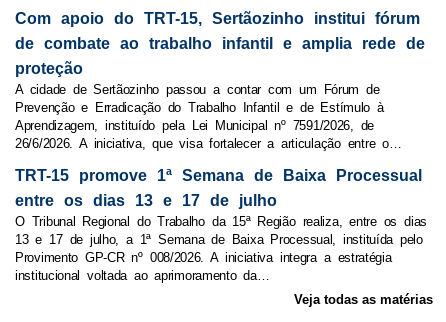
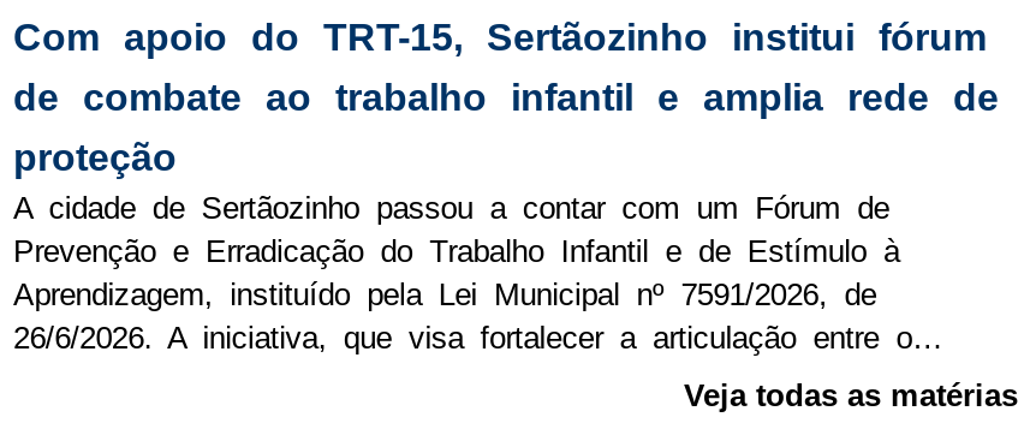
[15,167,427,283] TRT-15 promove 1ª Semana de Baixa Processual | entre os dias 13 e 17 de julho | O Tribunal Regional do Trabalho da 15ª Região realiza, entre os dias | 13 e 17 de julho, a 1ª Semana de Baixa Processual, instituída pelo | Provimento GP-CR nº 008/2026. A iniciativa integra a estratégia | institucional voltada ao aprimoramento da… -> none

